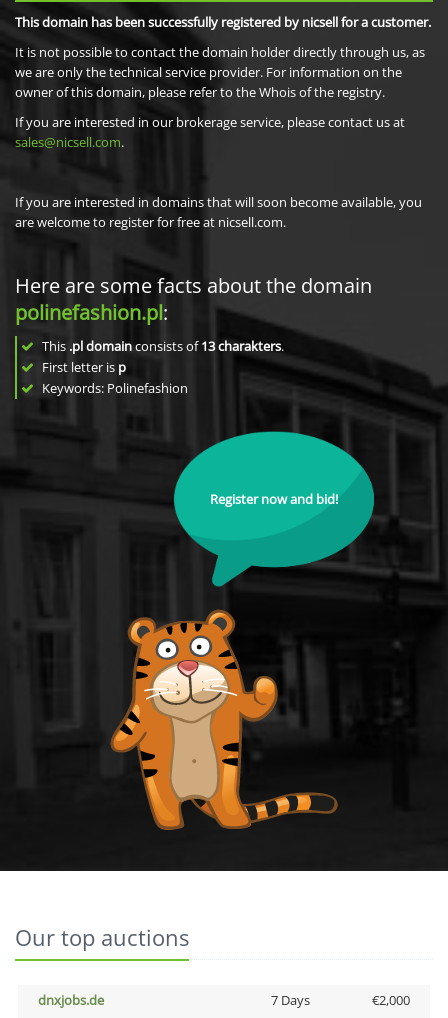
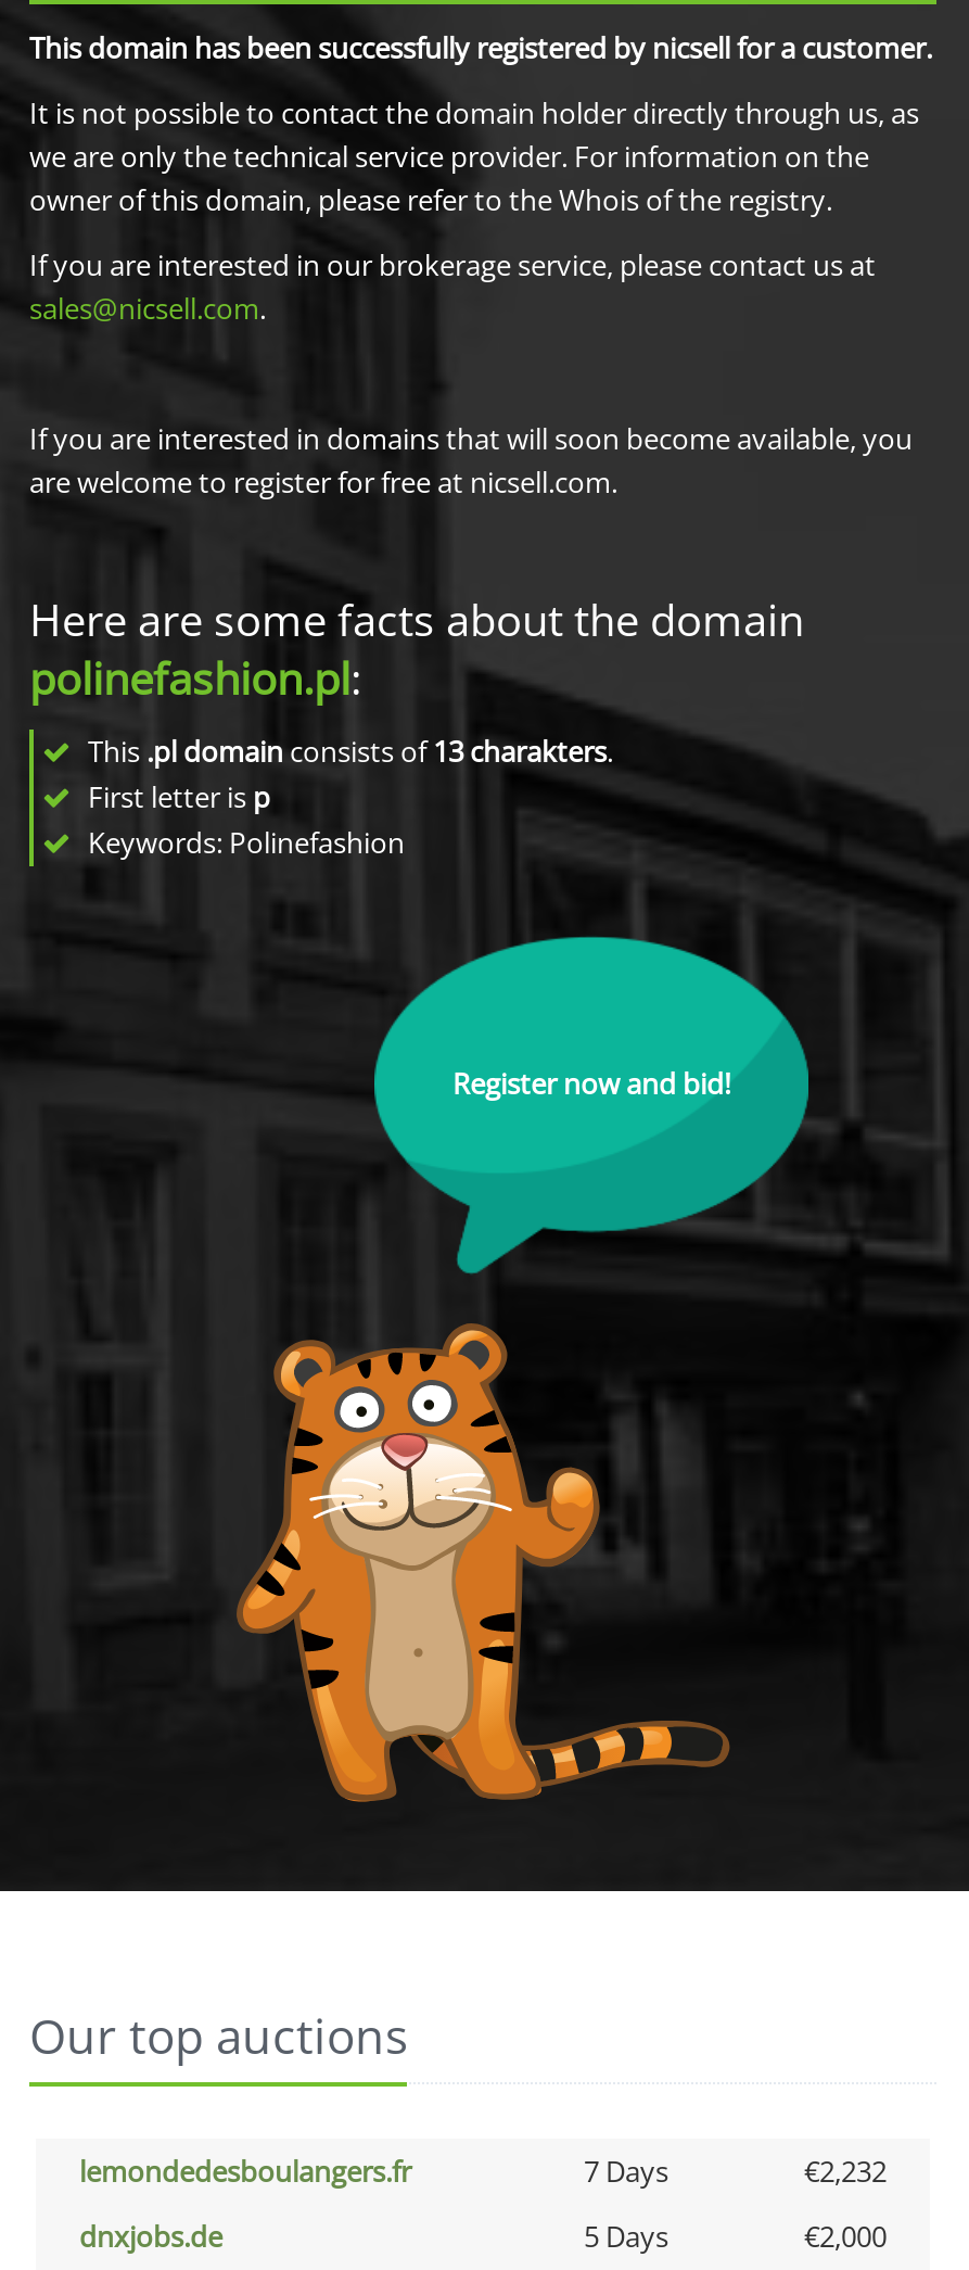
none -> [79,2152,887,2191] lemondedesboulangers.fr | 7 Days | €2,232
[270,991,309,1009] 7 Days -> [584,2217,668,2256] 5 Days

